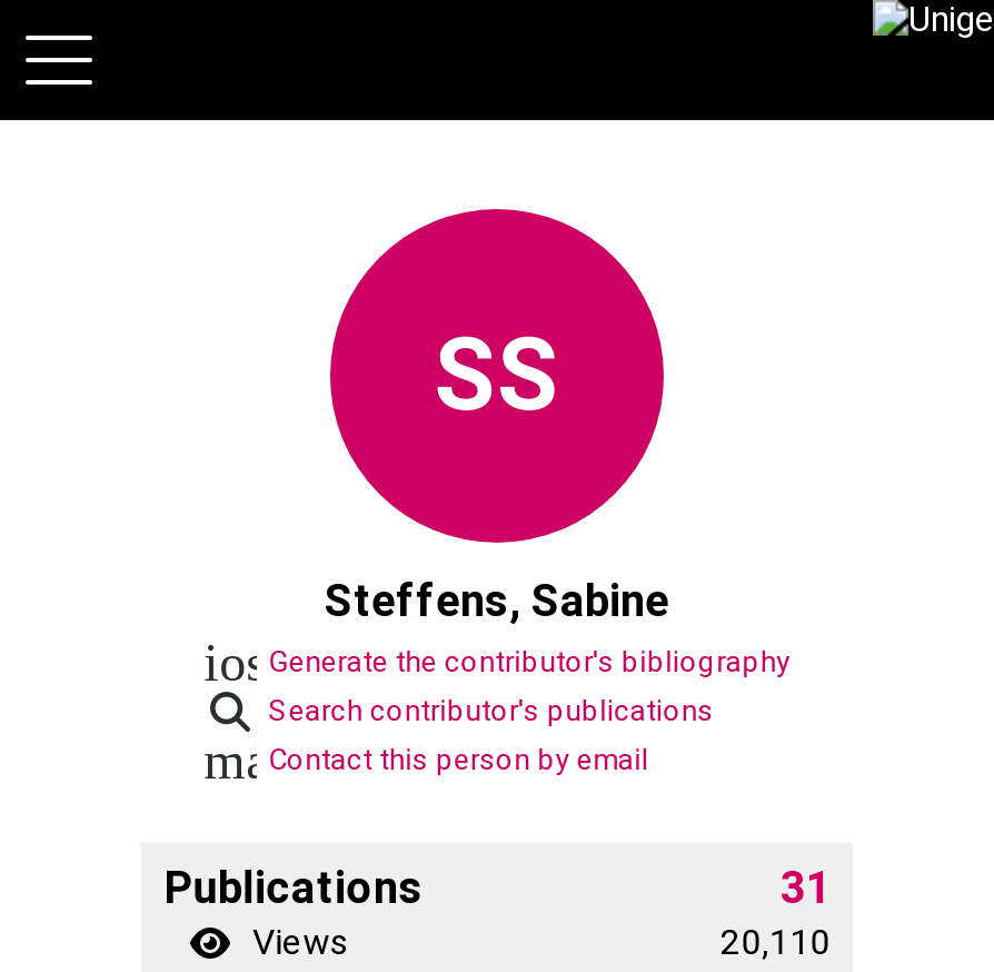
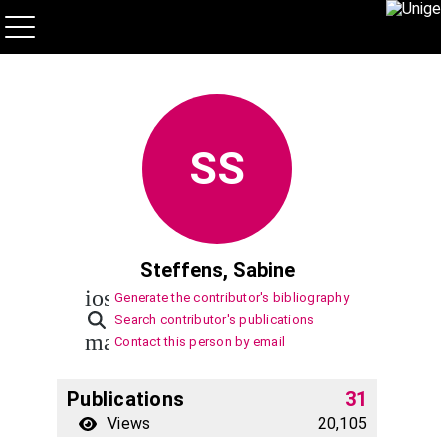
[720,921,831,963] 20,110 -> [317,414,367,433] 20,105

